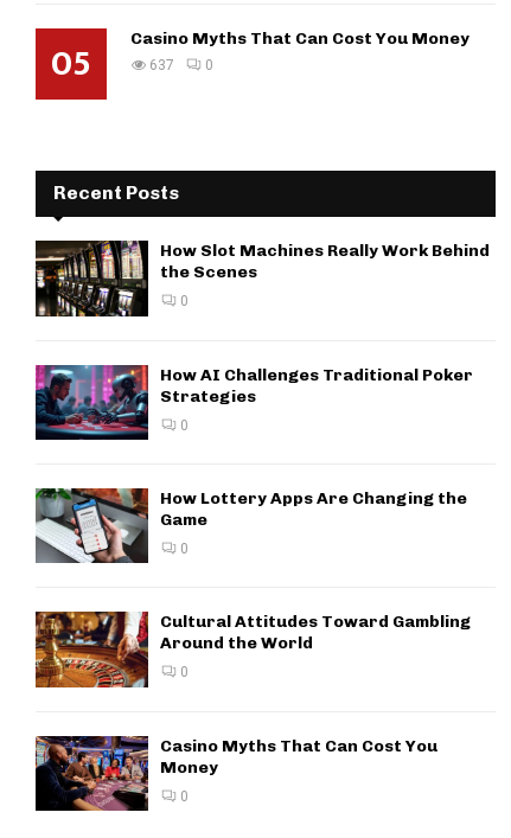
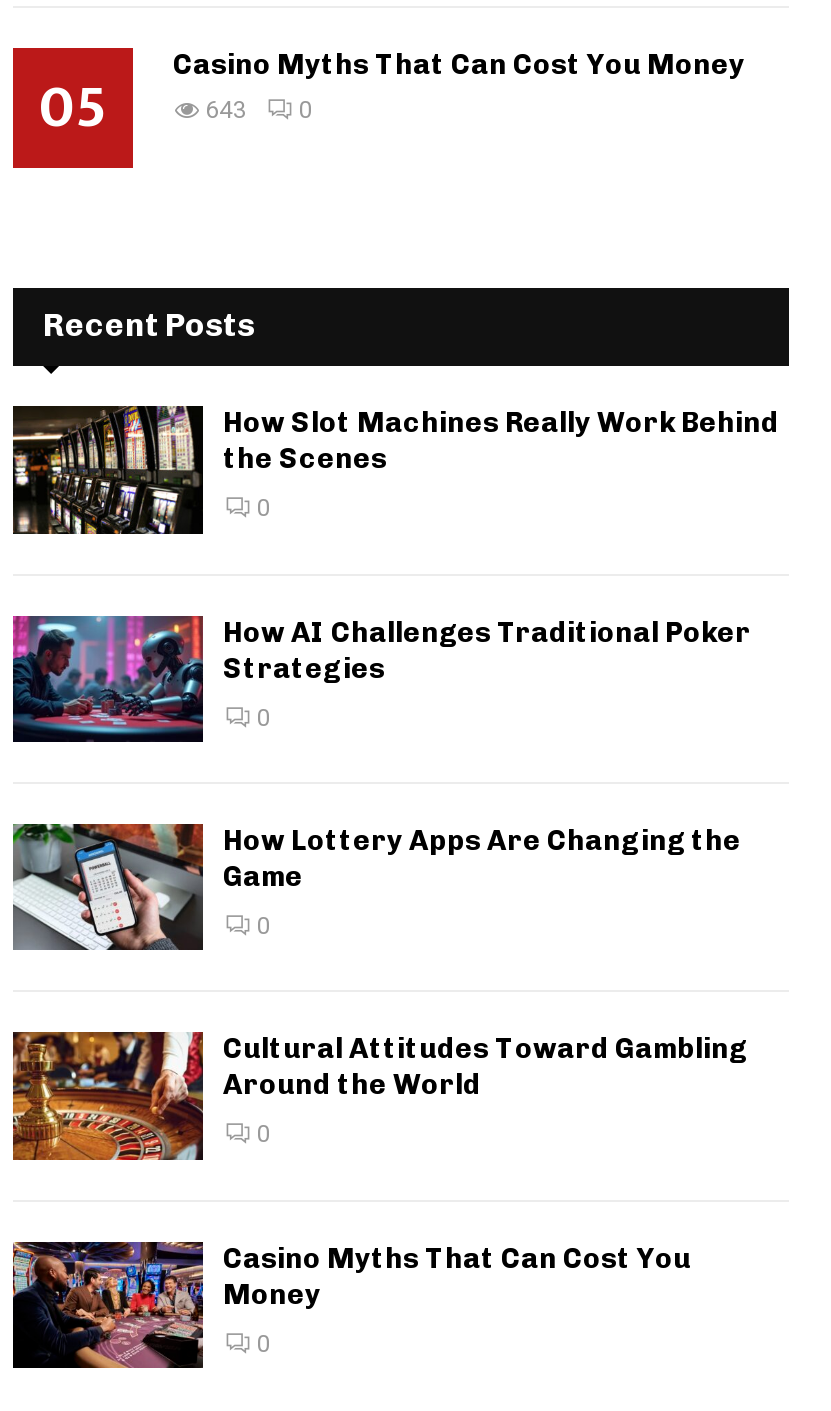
[149,57,213,74] 637 0 -> [205,97,313,125] 643 0

